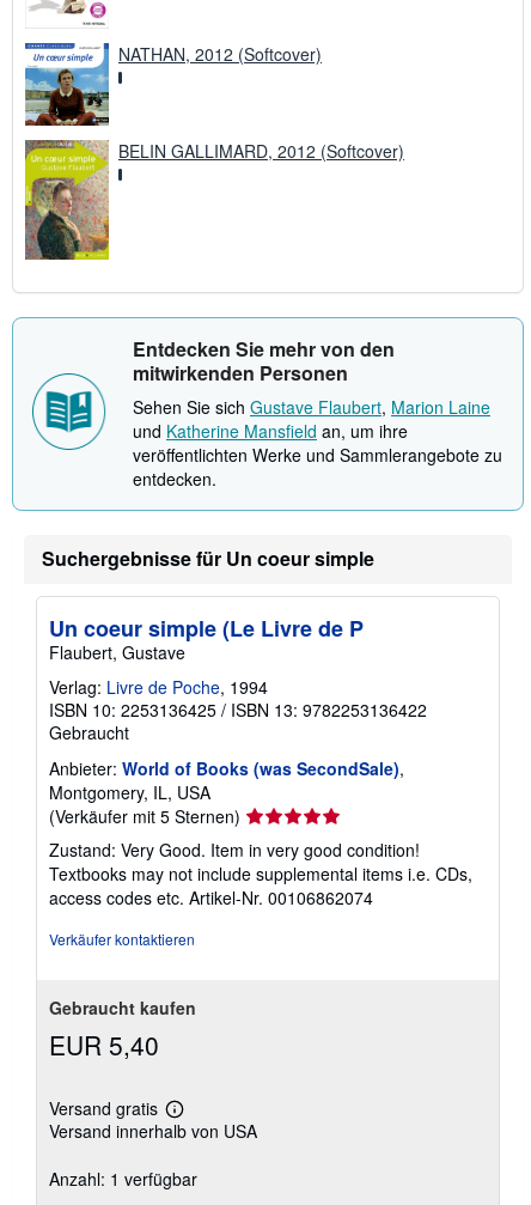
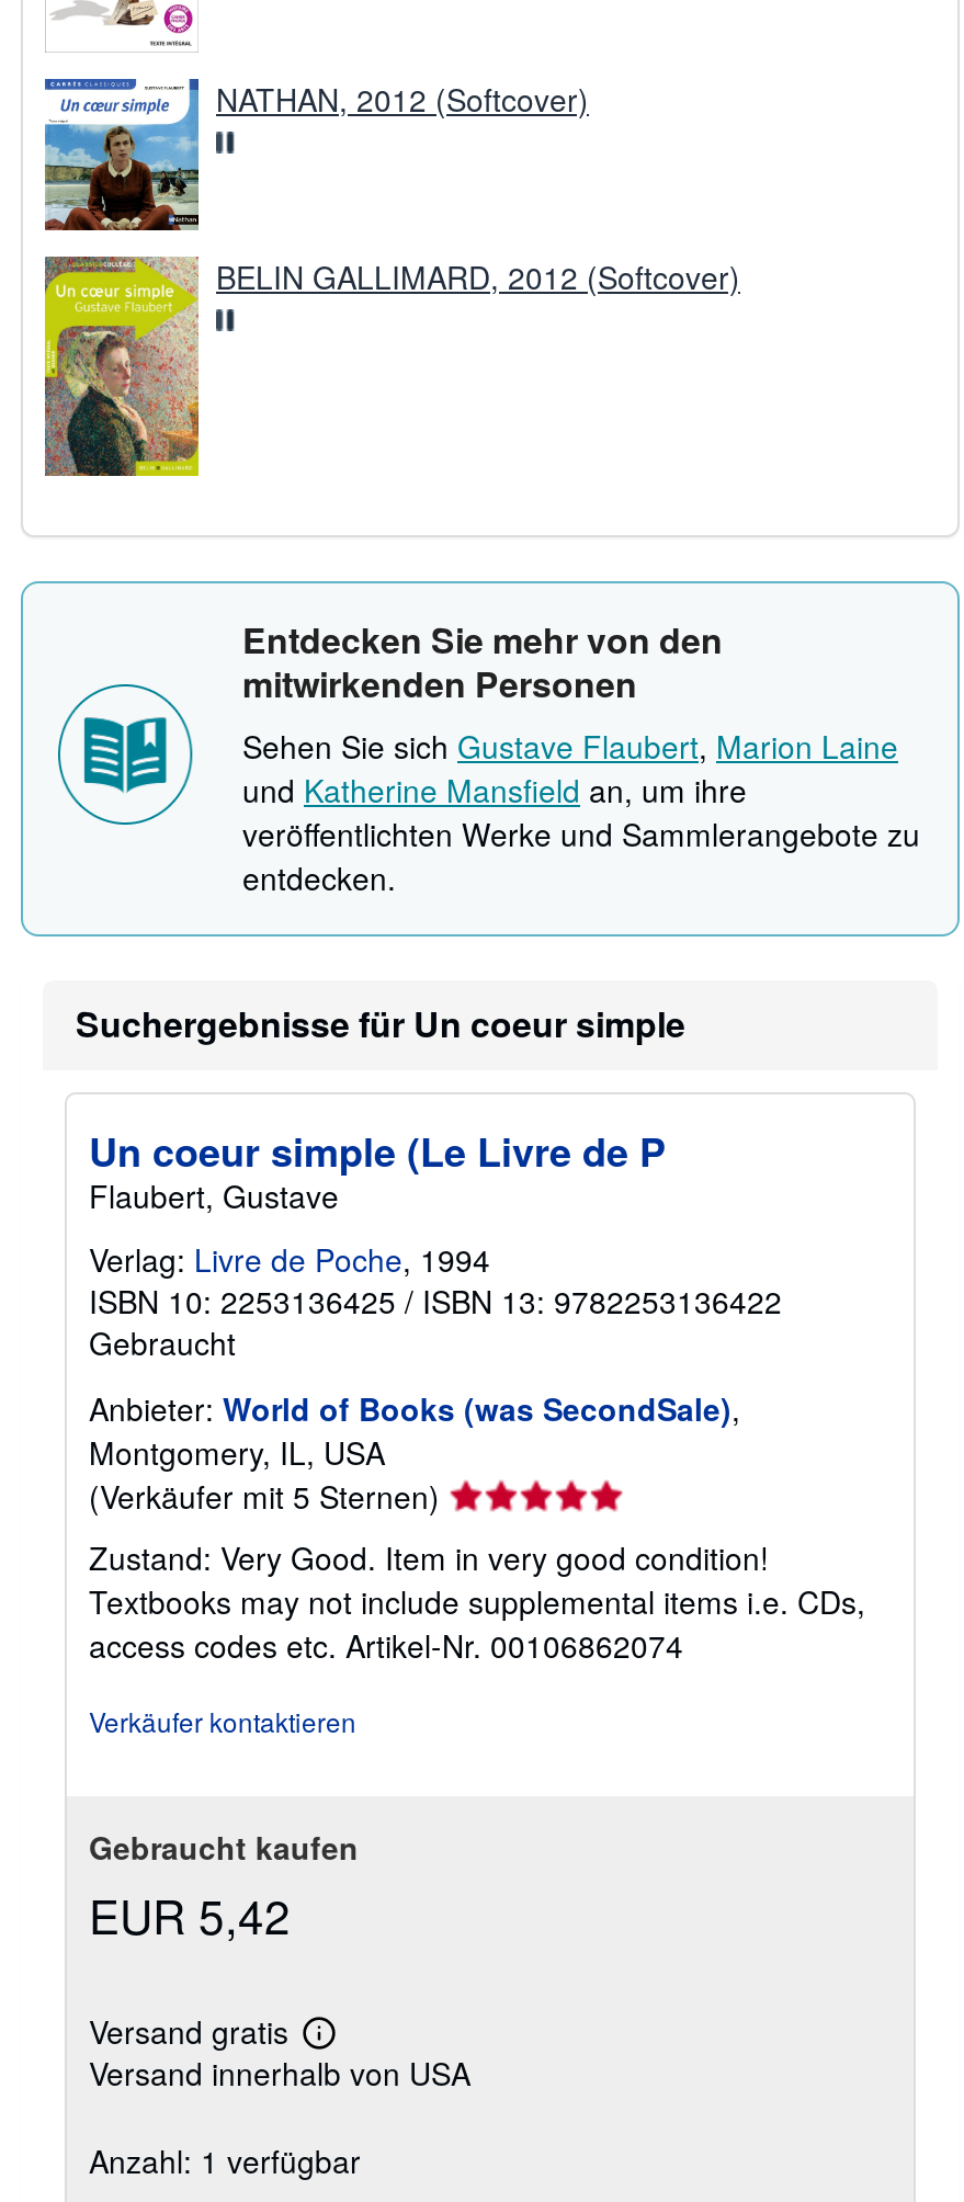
[49,1027,159,1063] EUR 5,40 -> [89,1882,291,1948] EUR 5,42

